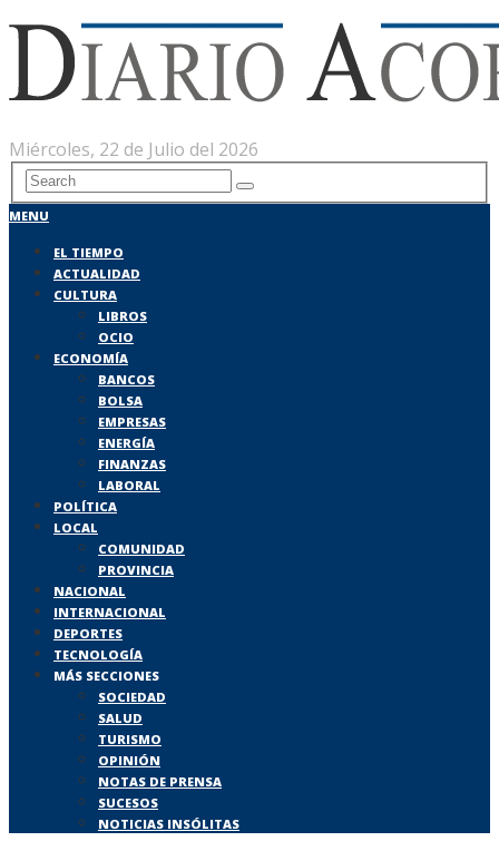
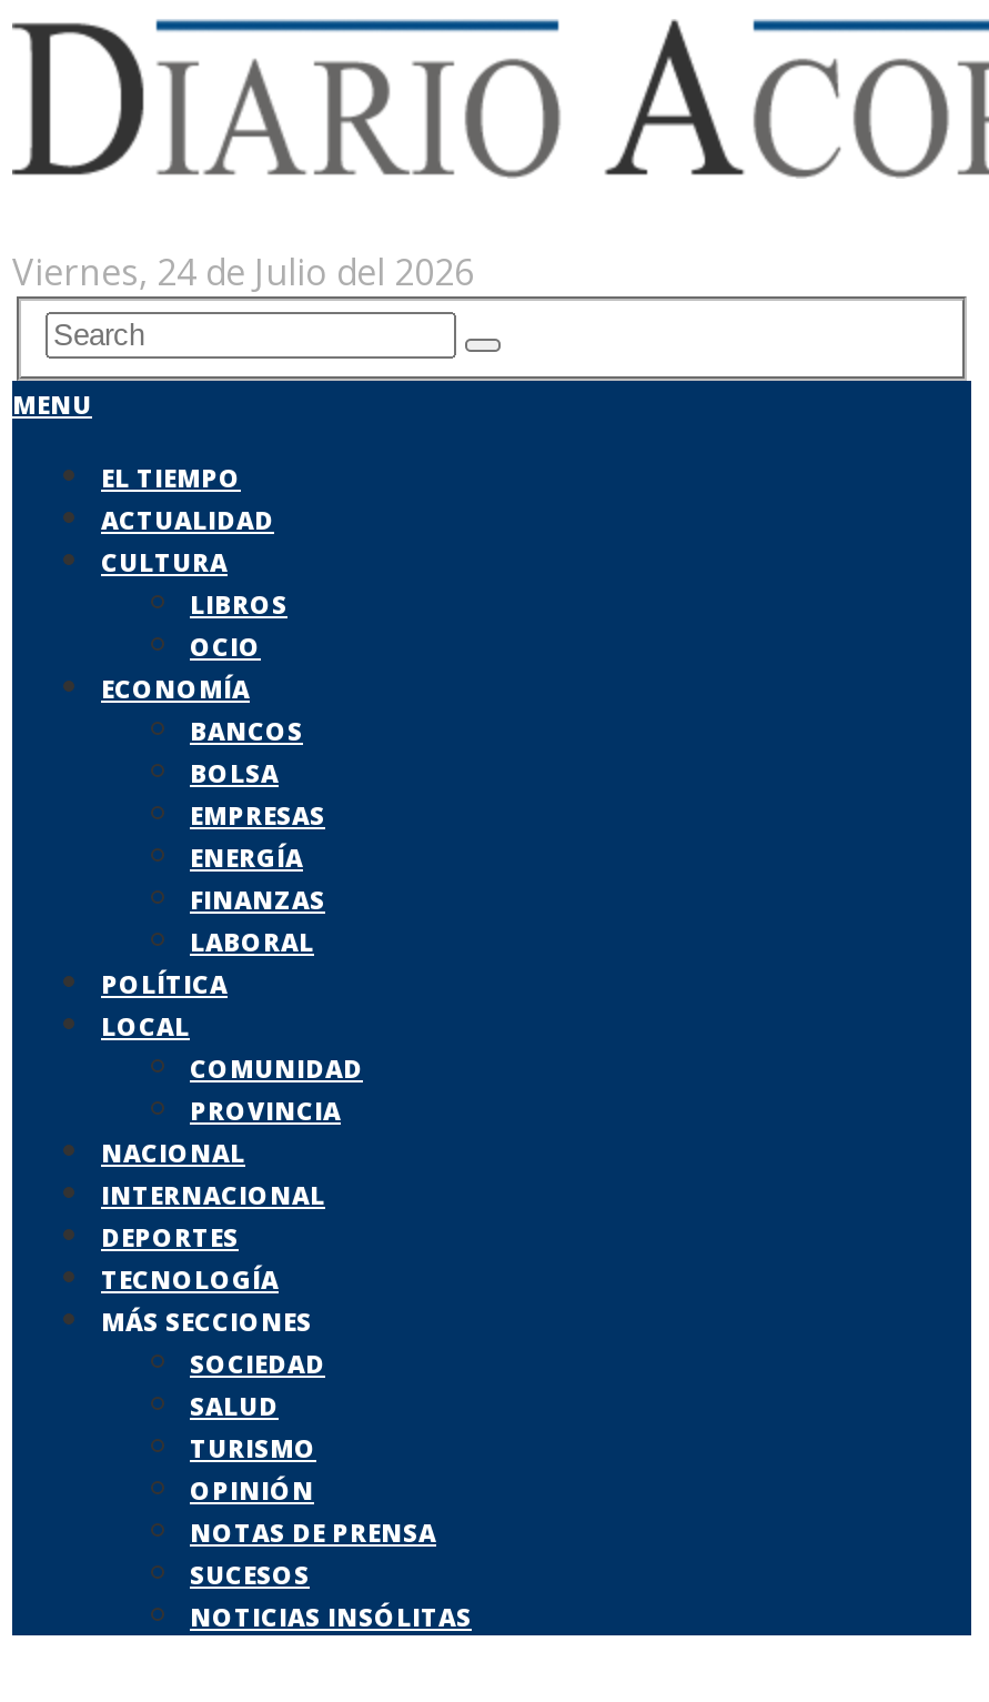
[9,137,258,161] Miércoles, 22 de Julio del 2026 -> [12,247,474,296] Viernes, 24 de Julio del 2026

